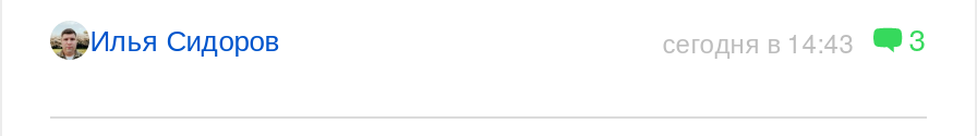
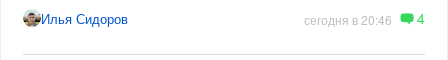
[662,16,926,60] сегодня в 14:43 | 3 -> [304,7,425,27] сегодня в 20:46 | 4

